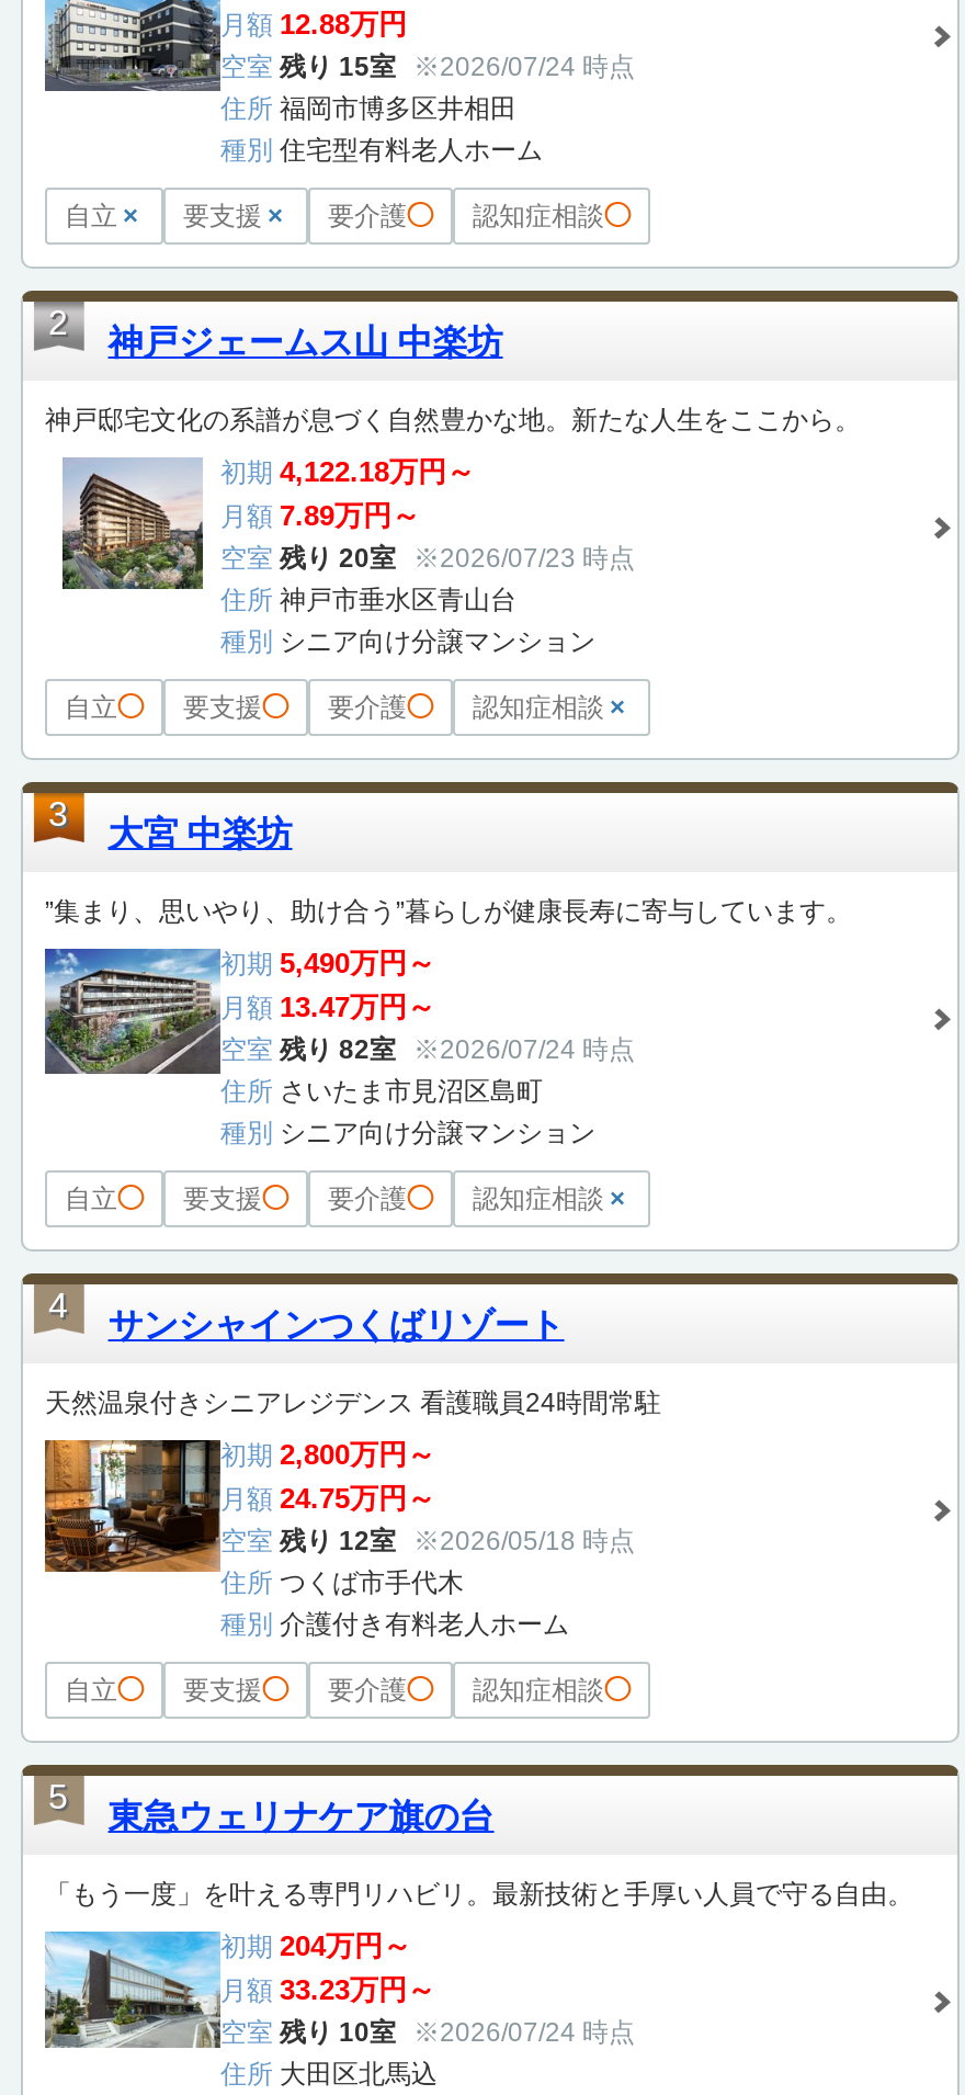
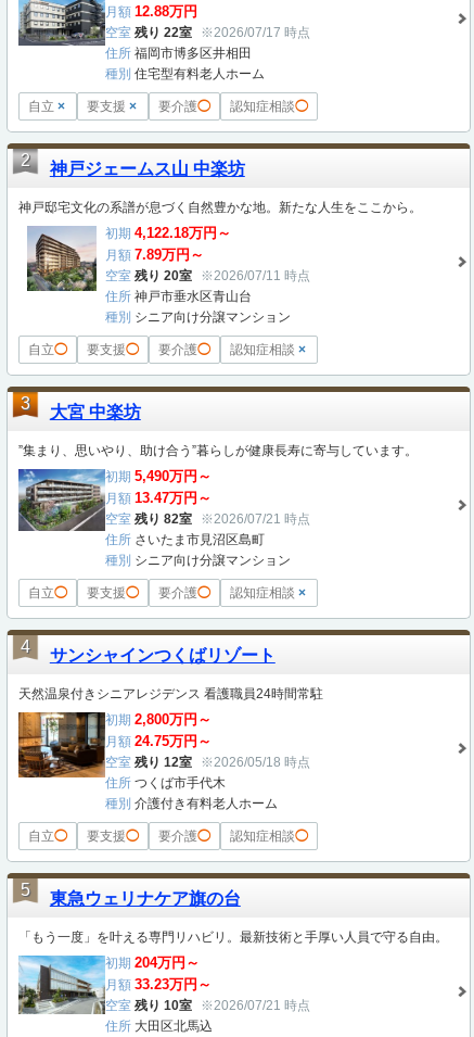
[220,51,635,82] 空室 残り 15室 ※2026/07/24 時点 -> [105,25,310,41] 空室 残り 22室 ※2026/07/17 時点
[220,543,635,573] 空室 残り 20室 ※2026/07/23 時点 -> [105,269,310,284] 空室 残り 20室 ※2026/07/11 時点
[220,1034,635,1065] 空室 残り 82室 ※2026/07/24 時点 -> [105,512,310,527] 空室 残り 82室 ※2026/07/21 時点
[220,2017,635,2048] 空室 残り 10室 ※2026/07/24 時点 -> [105,998,310,1014] 空室 残り 10室 ※2026/07/21 時点

